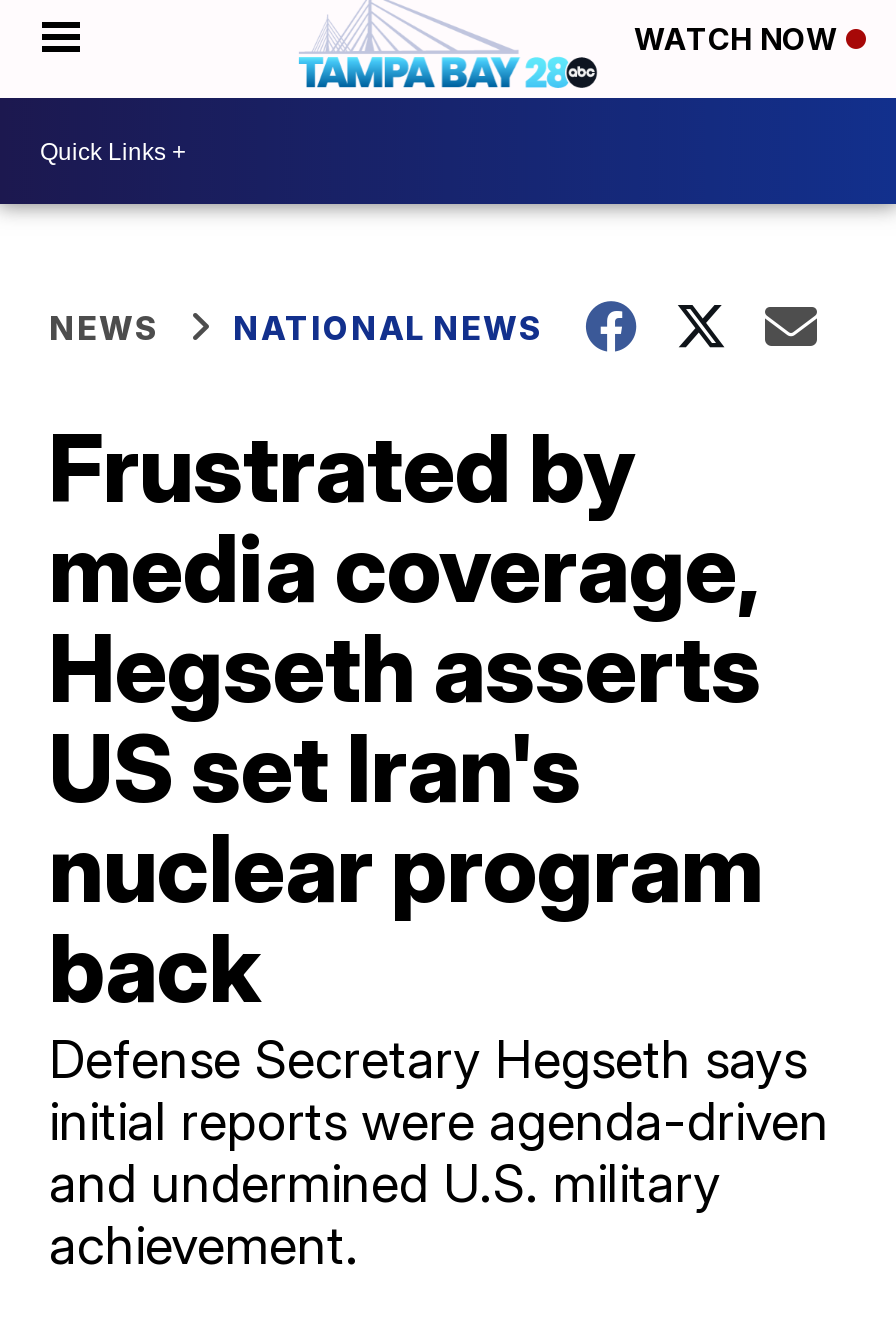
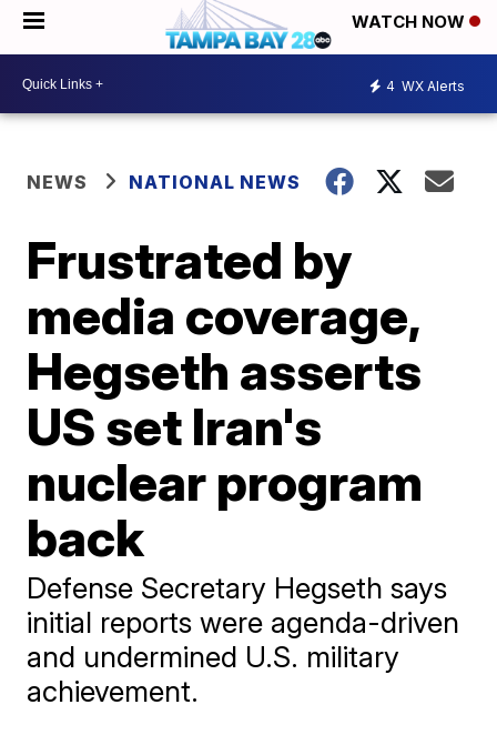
none -> [386,77,465,94] 4 WX Alerts

